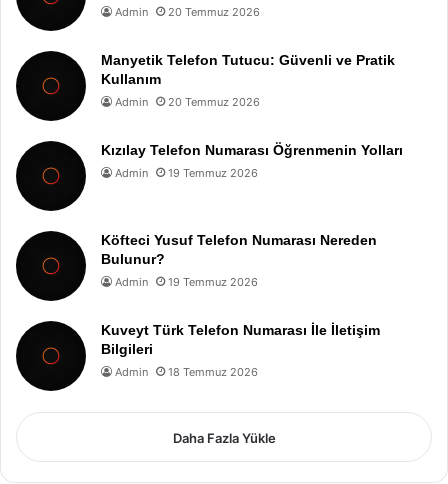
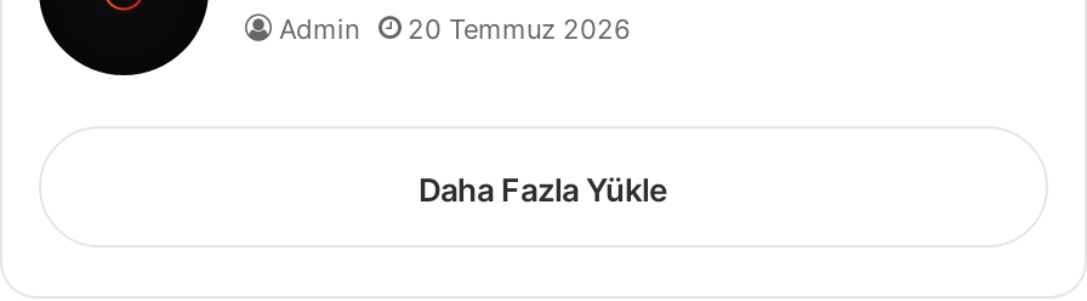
[16,50,403,180] [image] | Manyetik Telefon Tutucu: Güvenli ve Pratik | Kullanım | Admin | 20 Temmuz 2026 | Kızılay Telefon Numarası Öğrenmenin Yolları | Admin | 19 Temmuz 2026 -> none
[16,140,380,379] [image] | Köfteci Yusuf Telefon Numarası Nereden | Bulunur? | Admin | 19 Temmuz 2026 | Kuveyt Türk Telefon Numarası İle İletişim | Bilgileri | Admin | 18 Temmuz 2026 -> none
[16,230,86,302] [image] -> none
[16,320,86,359] [image] -> none

